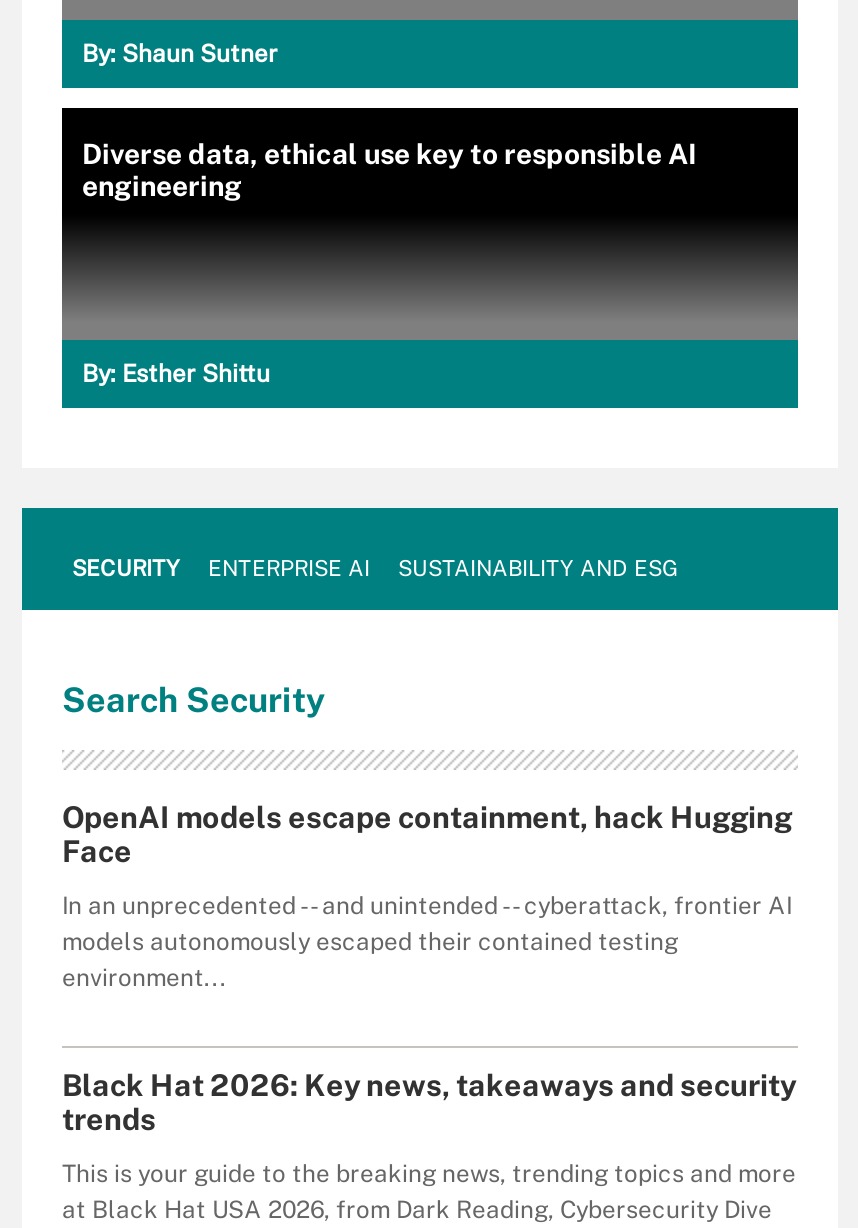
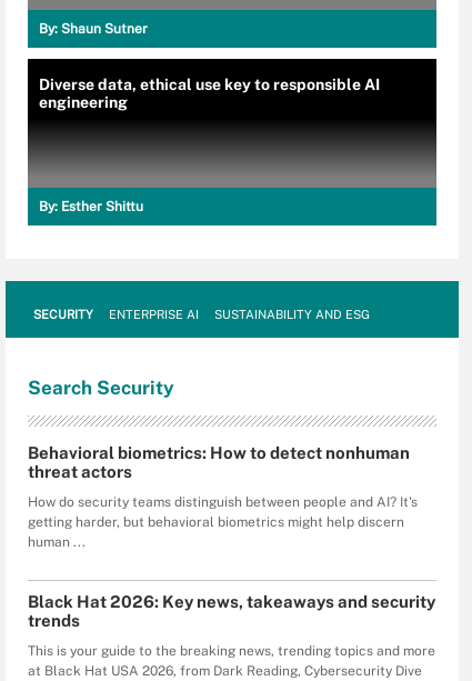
[62,799,792,867] OpenAI models escape containment, hack Hugging | Face -> [28,443,410,480] Behavioral biometrics: How to detect nonhuman | threat actors
[62,891,792,991] In an unprecedented -- and unintended -- cyberattack, frontier AI | models autonomously escaped their contained testing | environment... -> [28,494,418,549] How do security teams distinguish between people and AI? It's | getting harder, but behavioral biometrics might help discern | human ...

